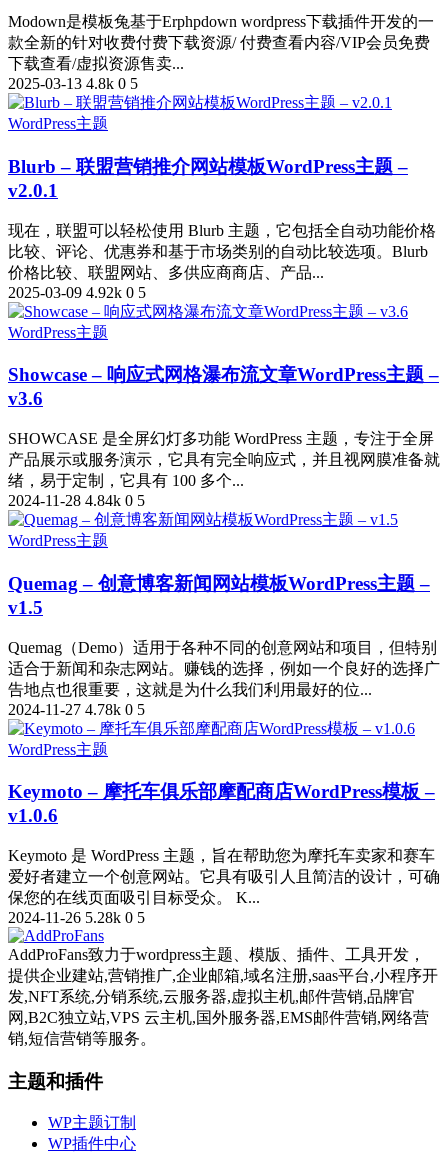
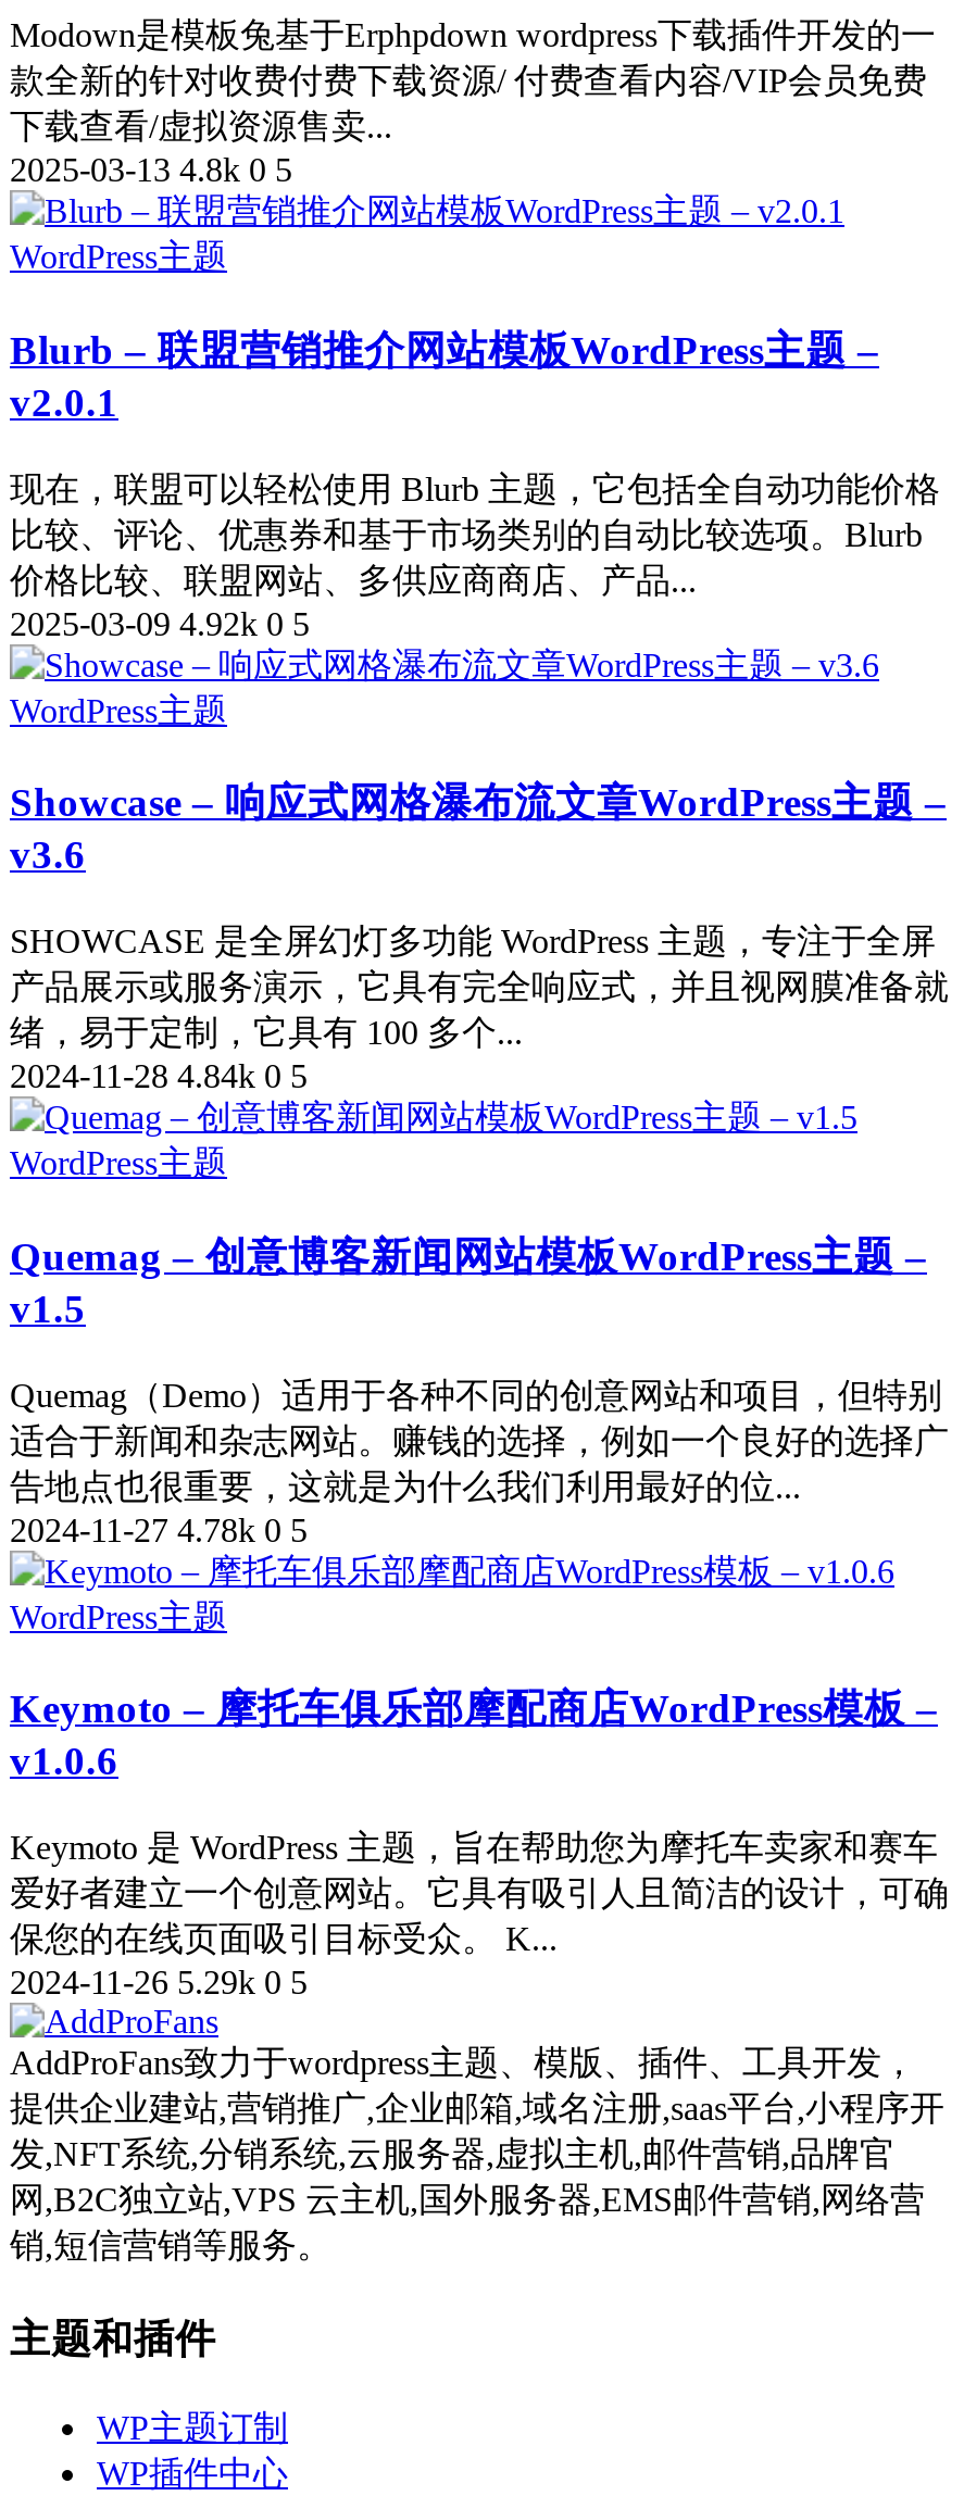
[8,909,145,926] 2024-11-26 5.28k 0 5 -> [10,1963,308,2000] 2024-11-26 5.29k 0 5

